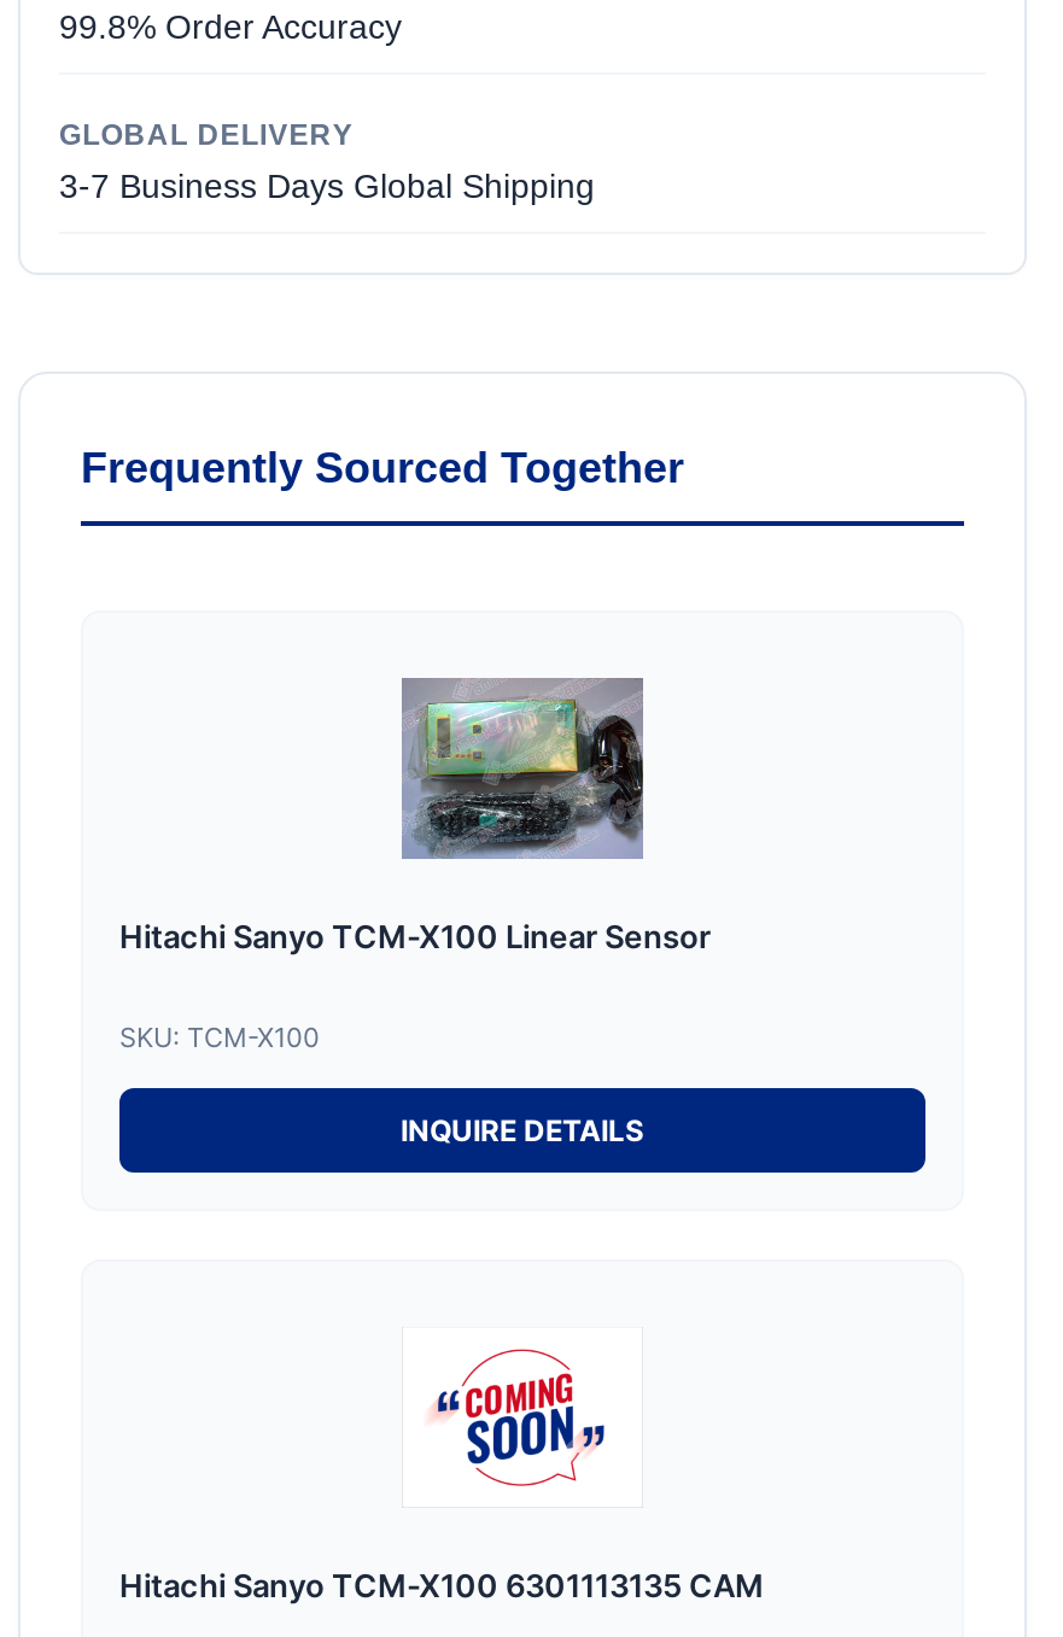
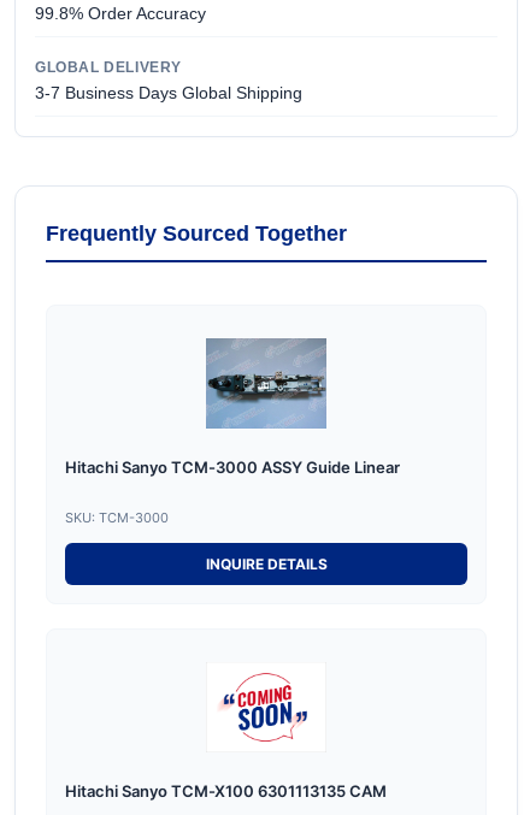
[119,697,713,955] [image] | Hitachi Sanyo TCM-X100 Linear Sensor -> [65,349,400,476] [image] | Hitachi Sanyo TCM-3000 ASSY Guide Linear
[119,1020,320,1054] SKU: TCM-X100 -> [65,509,169,526] SKU: TCM-3000

